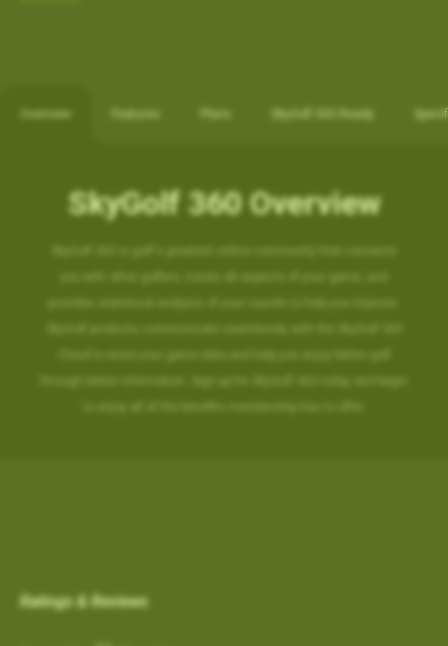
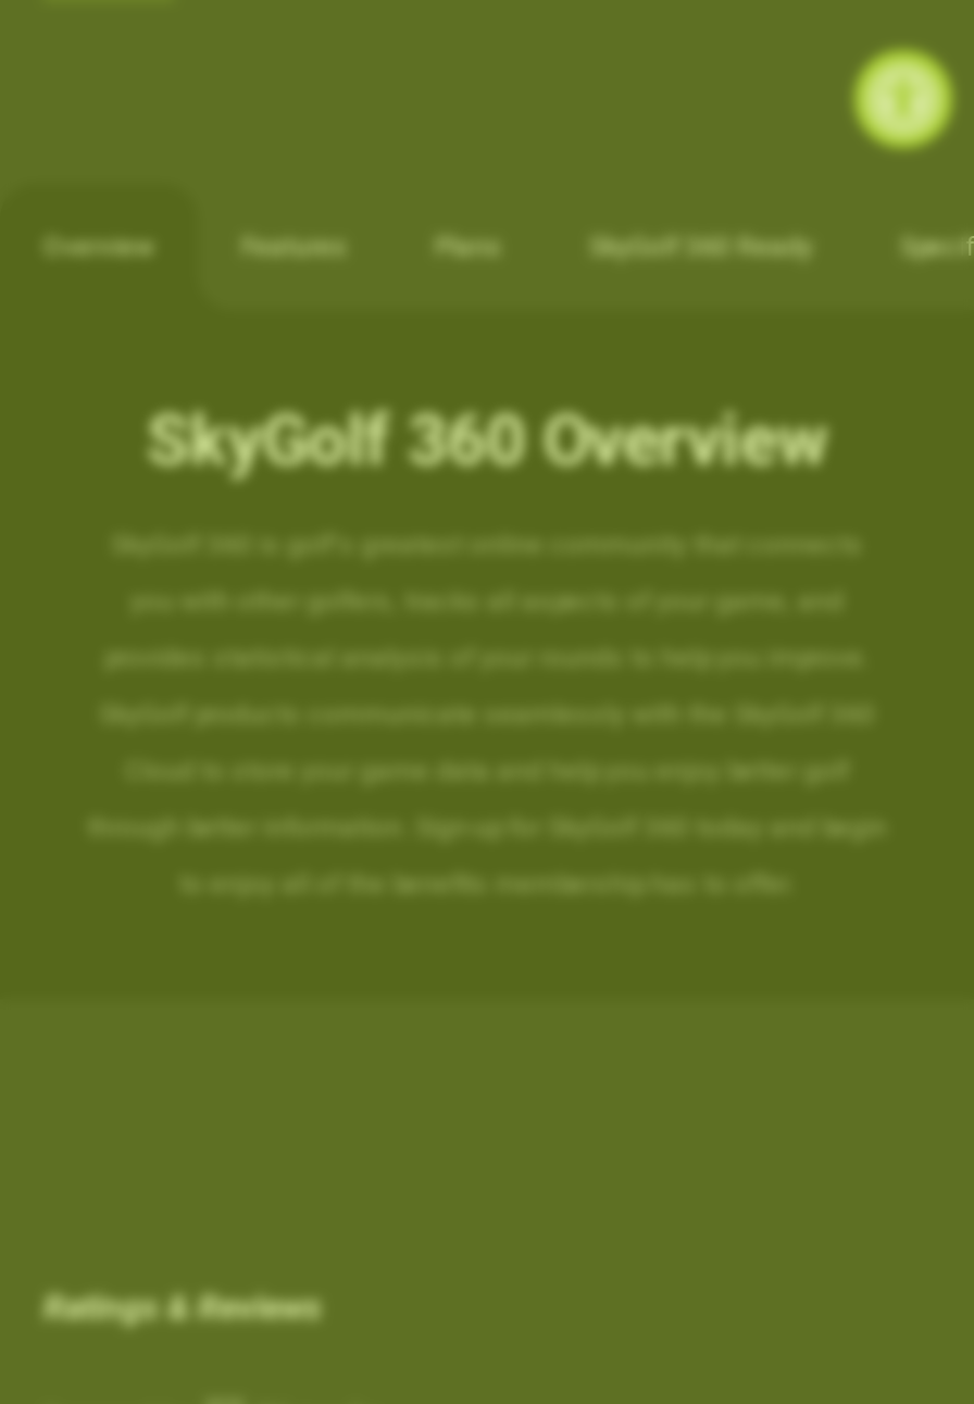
none -> [848,45,959,153] [image]

